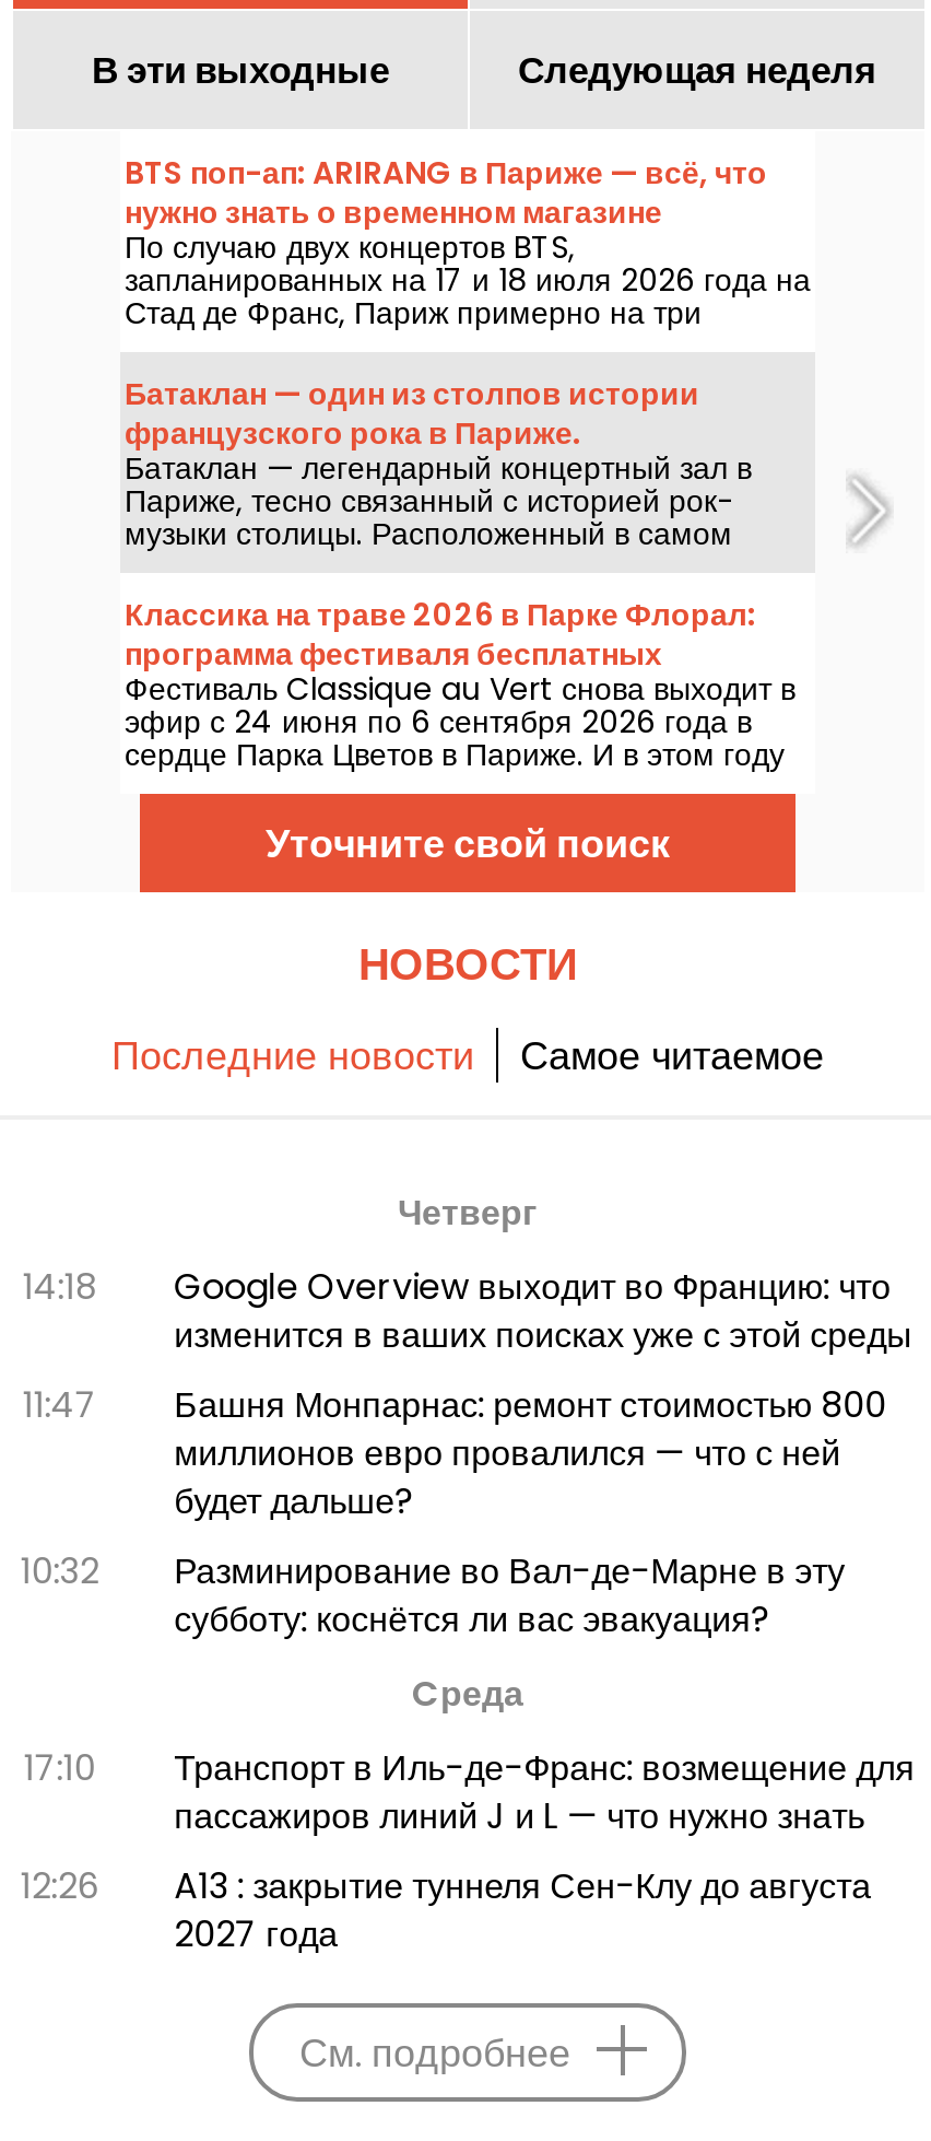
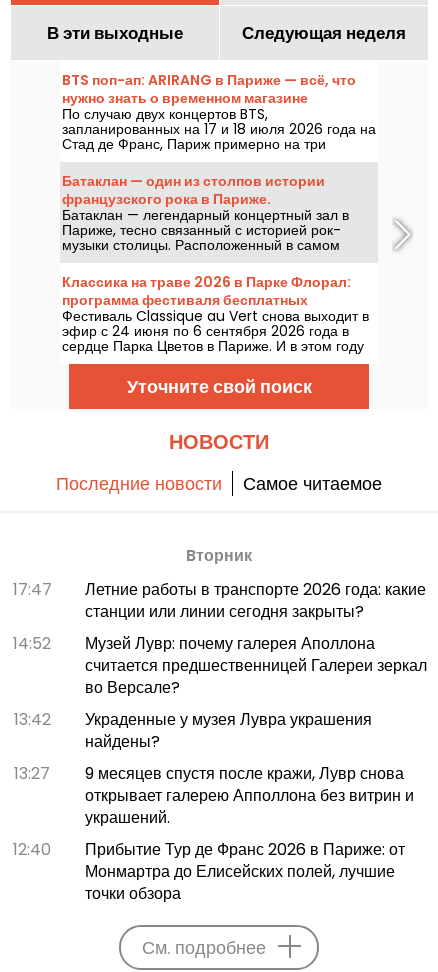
[20,1187,915,1959] Четверг | 14:18 | Google Overview выходит во Францию: что | изменится в ваших поисках уже с этой среды | 11:47 | Башня Монпарнас: ремонт стоимостью 800 | миллионов евро провалился — что с ней | будет дальше? | 10:32 | Разминирование во Вал-де-Марне в эту | субботу: коснётся ли вас эвакуация? | Cреда | 17:10 | Транспорт в Иль-де-Франс: возмещение для | пассажиров линий J и L — что нужно знать | 12:26 | A13 : закрытие туннеля Сен-Клу до августа | 2027 года -> [13,544,427,905] Bторник | 17:47 | Летние работы в транспорте 2026 года: какие | станции или линии сегодня закрыты? | 14:52 | Музей Лувр: почему галерея Аполлона | считается предшественницей Галереи зеркал | во Версале? | 13:42 | Украденные у музея Лувра украшения | найдены? | 13:27 | 9 месяцев спустя после кражи, Лувр снова | открывает галерею Апполлона без витрин и | украшений. | 12:40 | Прибытие Тур де Франс 2026 в Париже: от | Монмартра до Елисейских полей, лучшие | точки обзора

